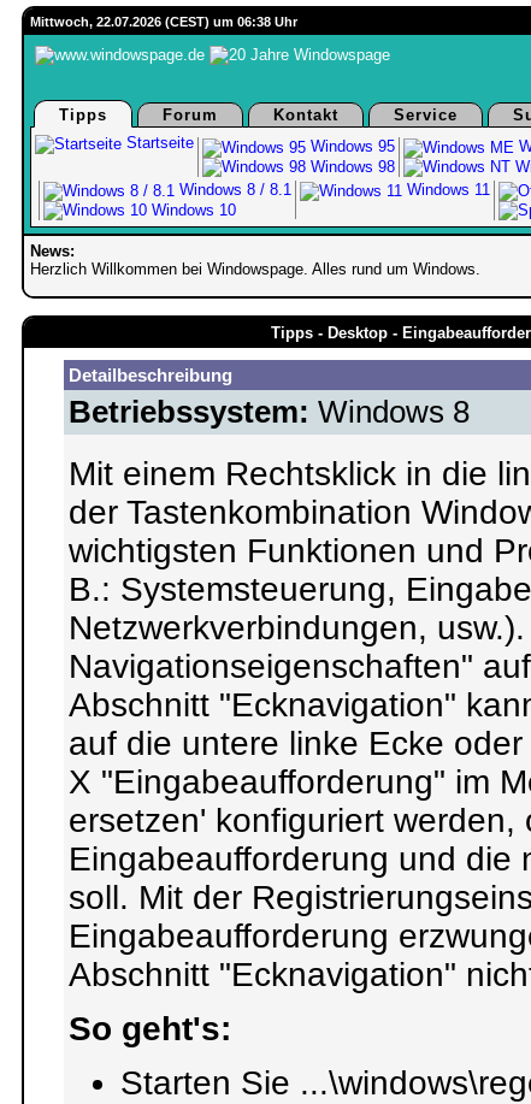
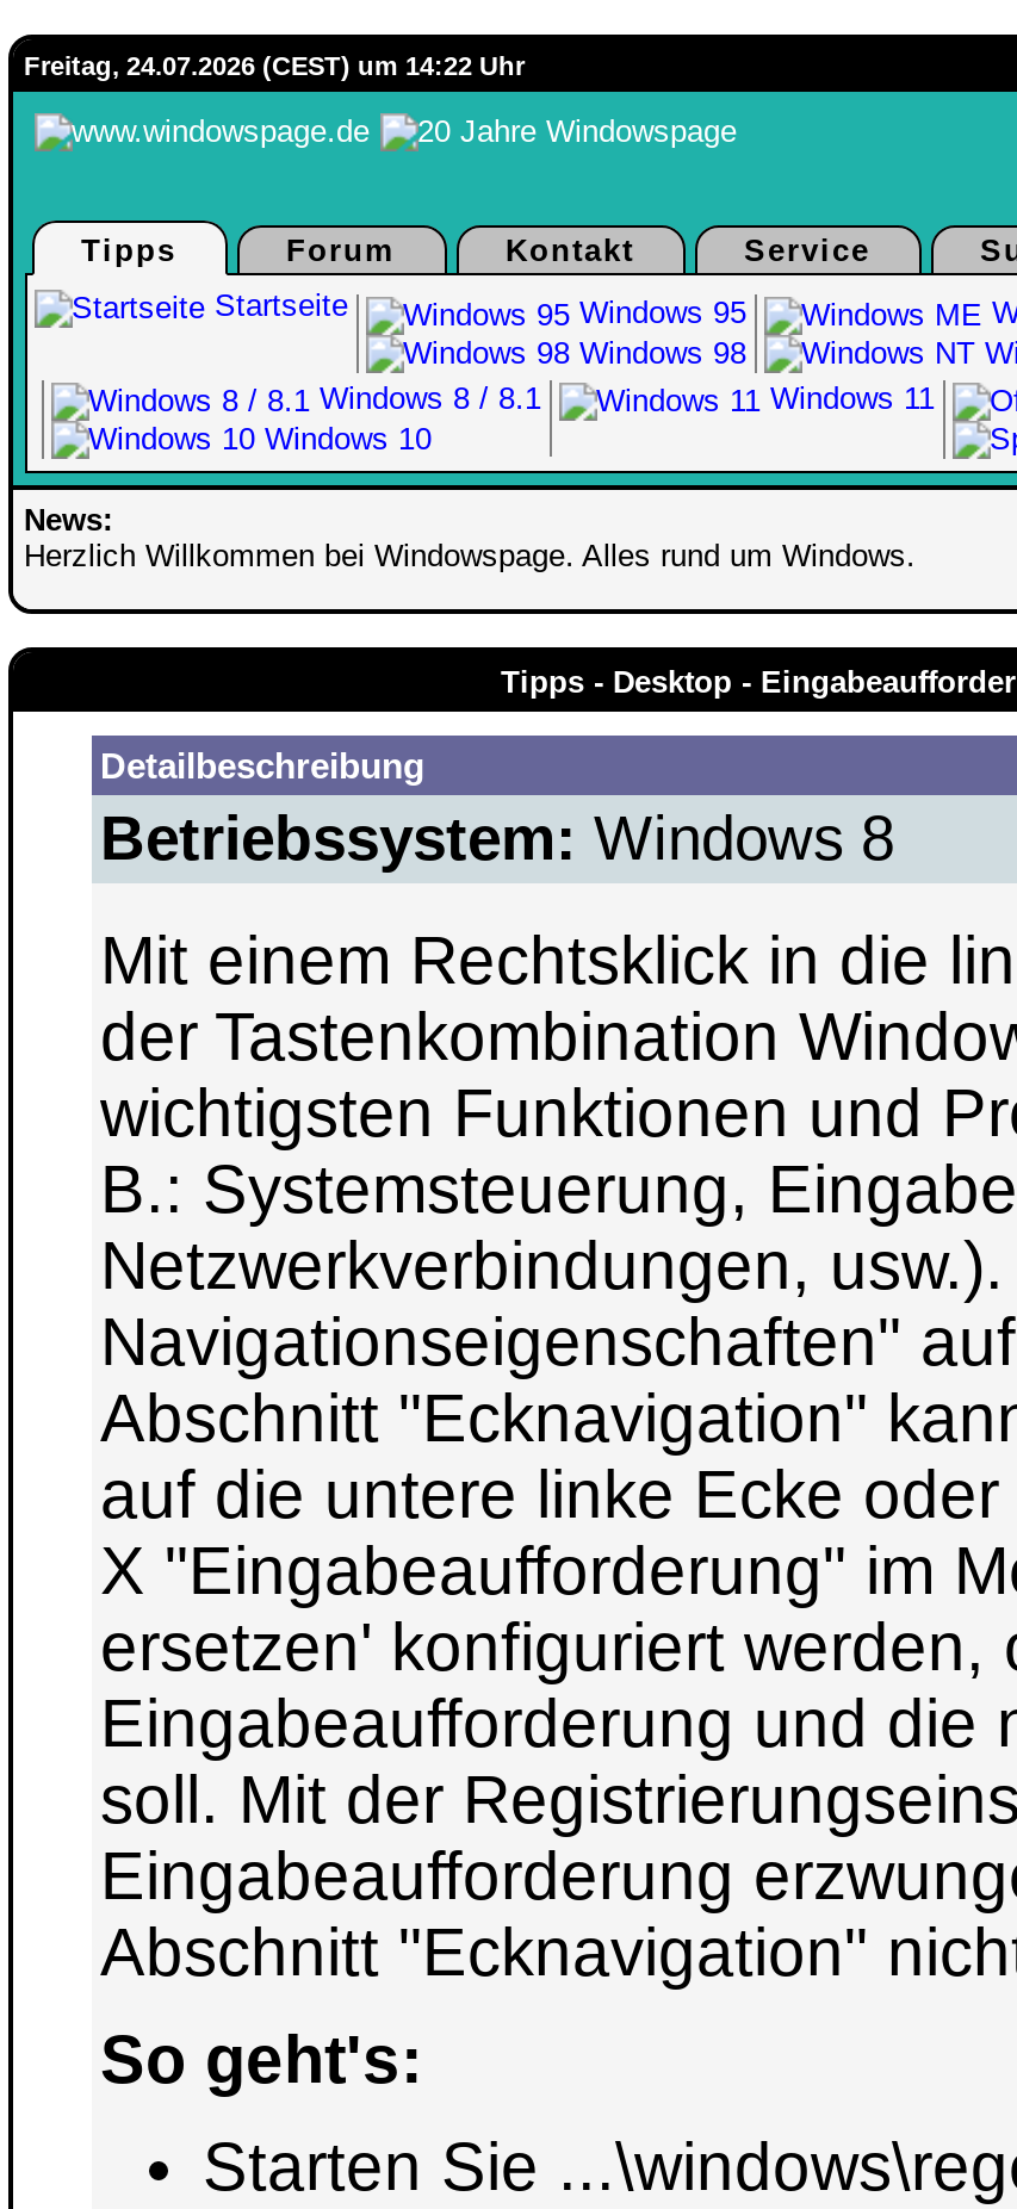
[29,14,297,29] Mittwoch, 22.07.2026 (CEST) um 06:38 Uhr -> [24,51,525,80] Freitag, 24.07.2026 (CEST) um 14:22 Uhr

